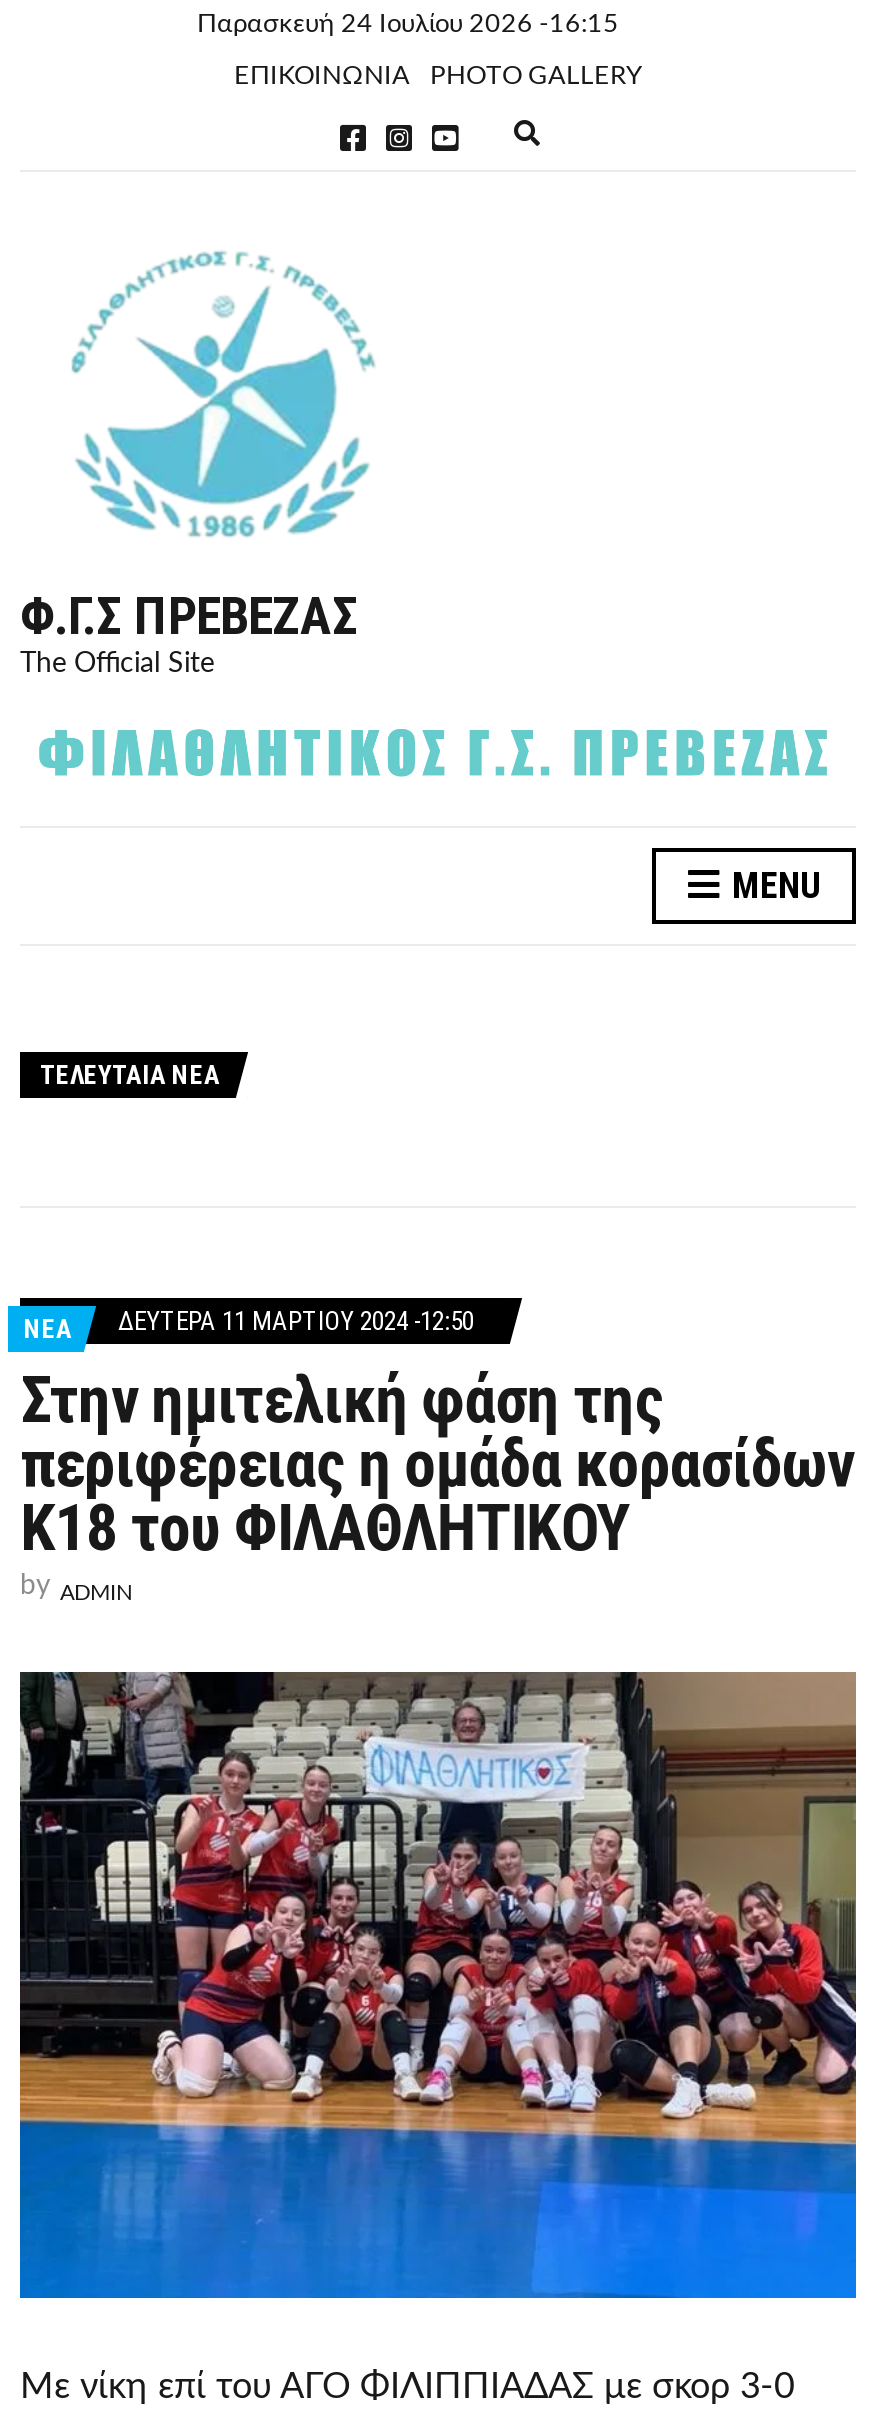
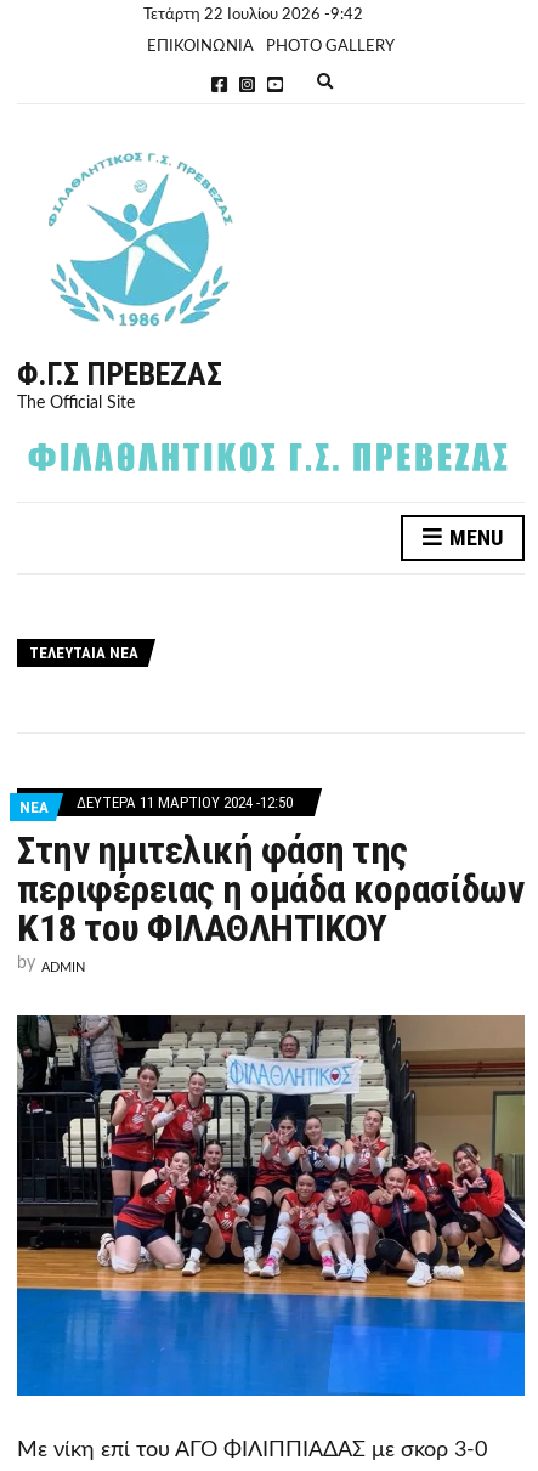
[197,12,619,38] Παρασκευή 24 Ιουλίου 2026 -16:15 -> [143,7,363,23] Τετάρτη 22 Ιουλίου 2026 -9:42

